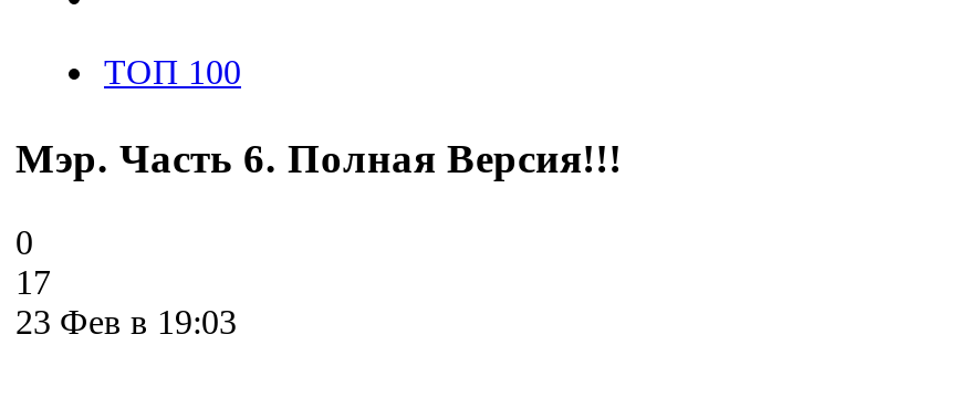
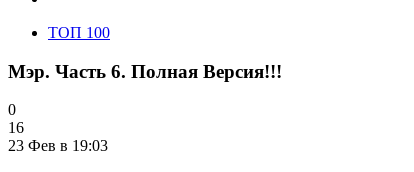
[15,264,51,302] 17 -> [8,119,24,136] 16

